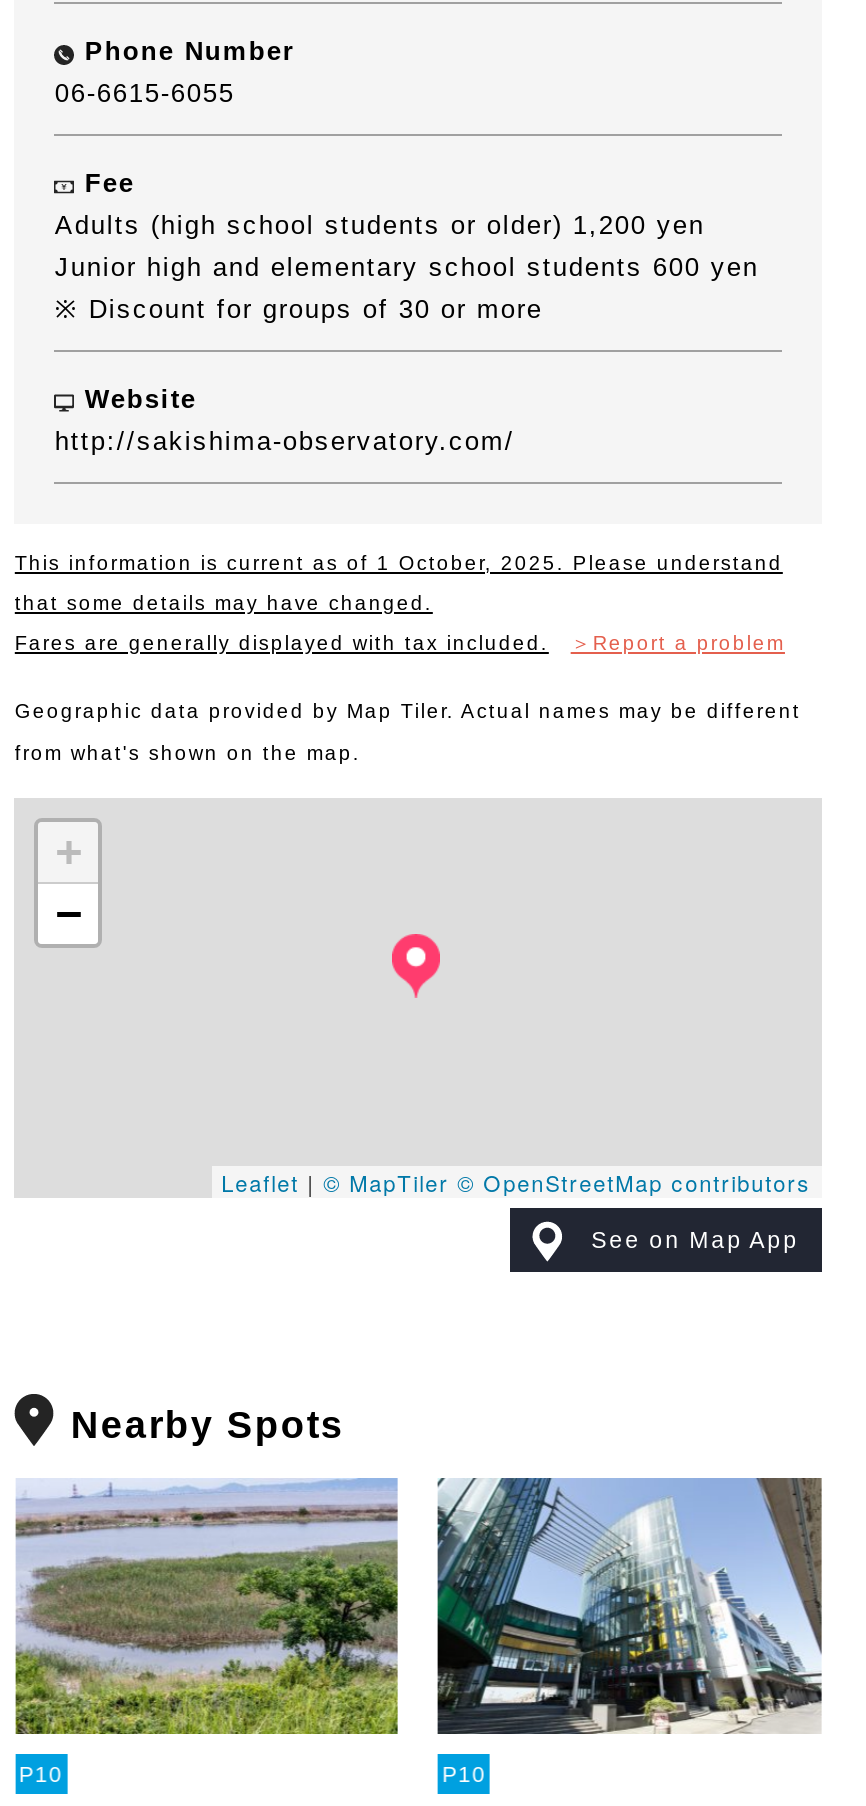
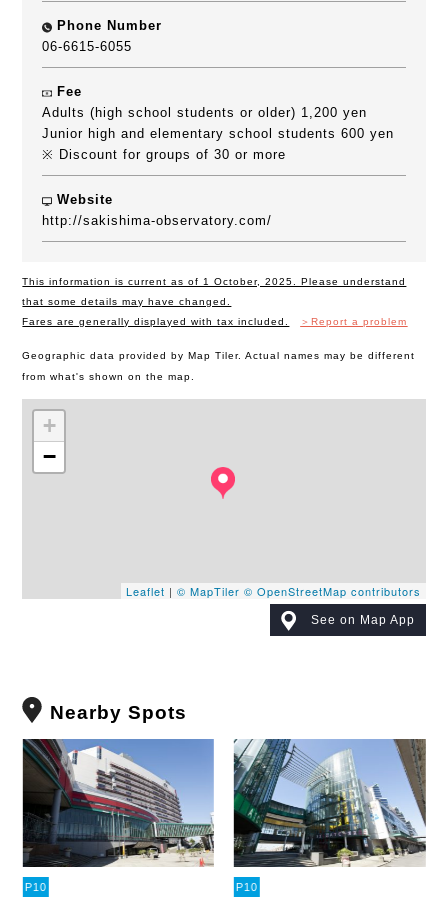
[14,1478,400,1736] [image] -> [22,738,214,868] [image]

